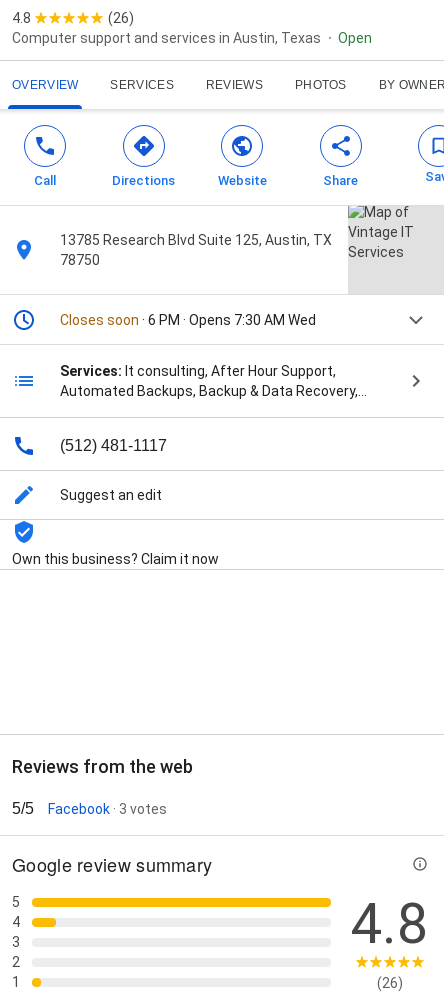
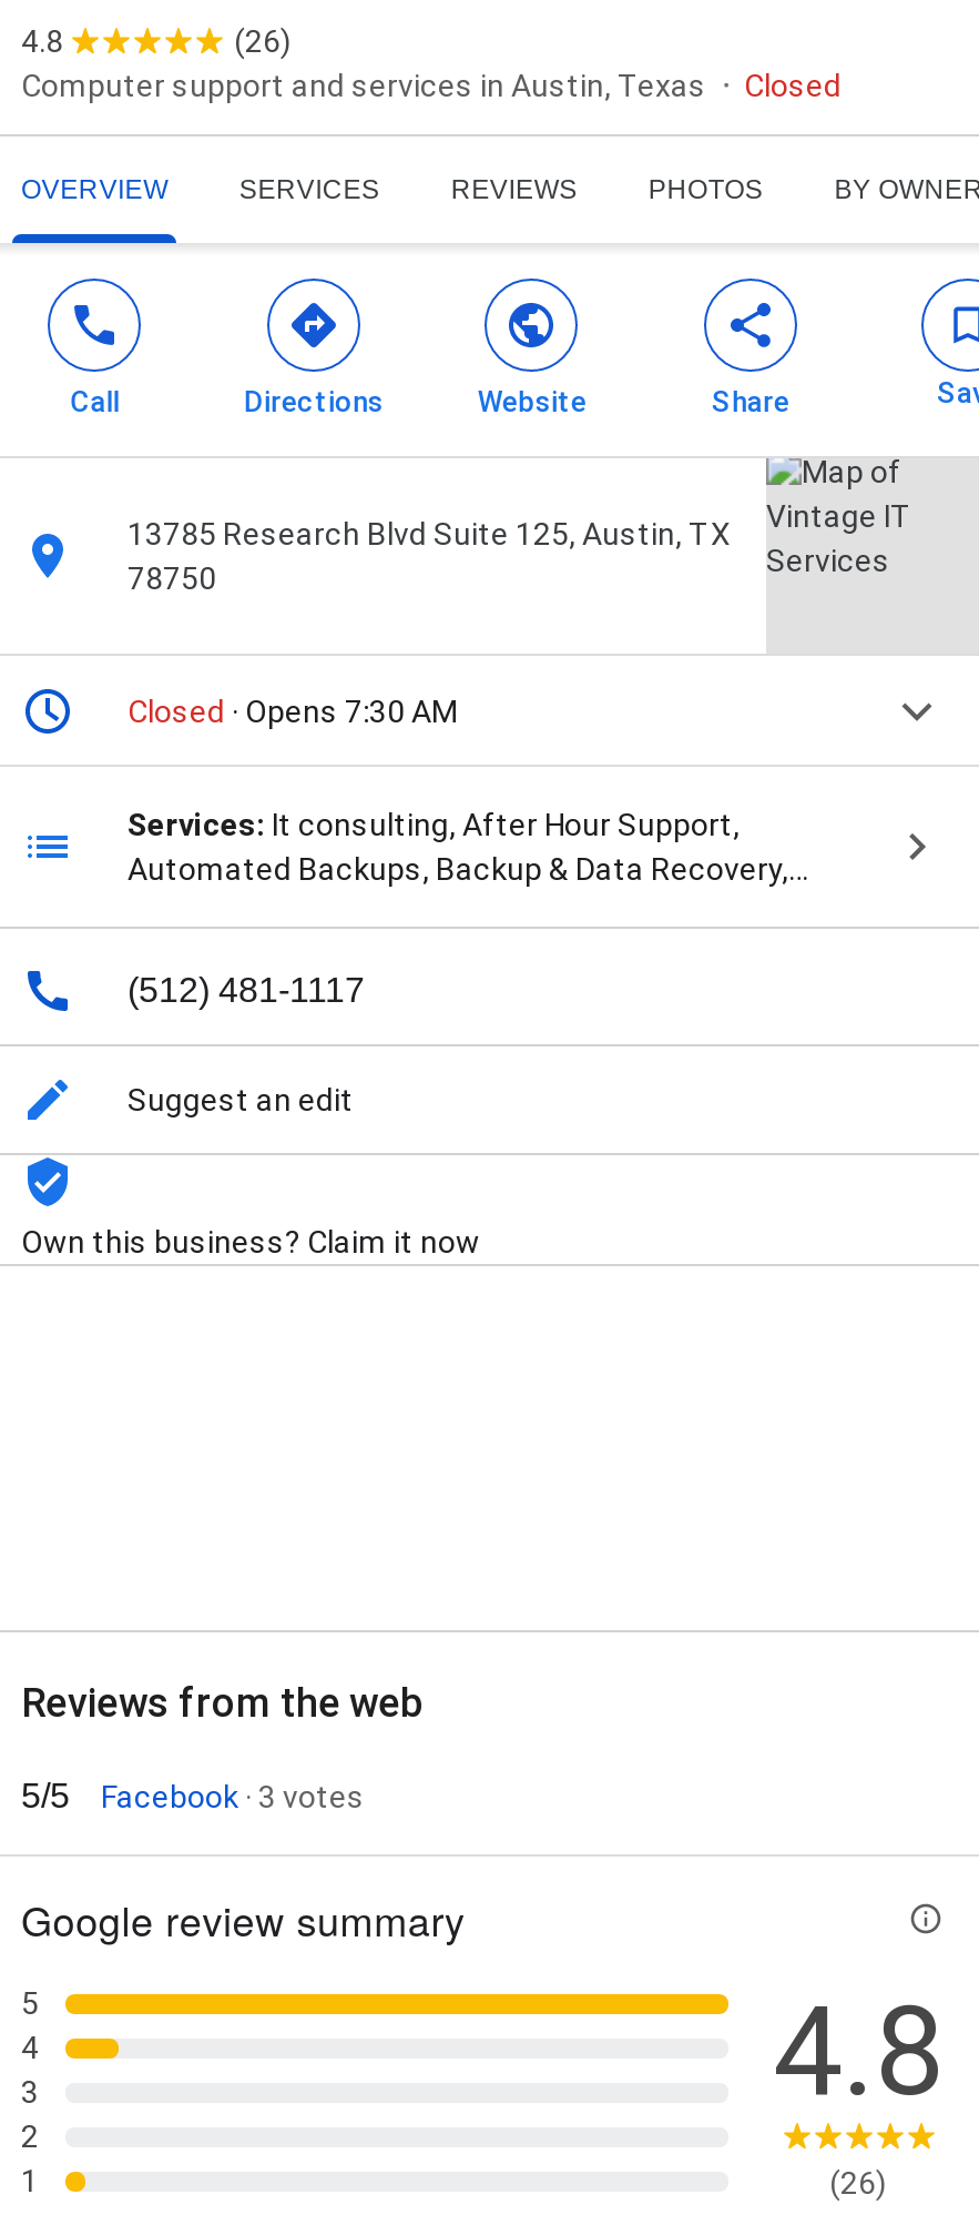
[338,30,372,46] Open -> [744,68,842,104] Closed
[60,312,316,328] Closes soon · 6 PM · Opens 7:30 AM Wed -> [128,694,458,730] Closed · Opens 7:30 AM

